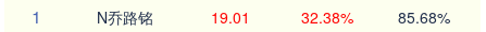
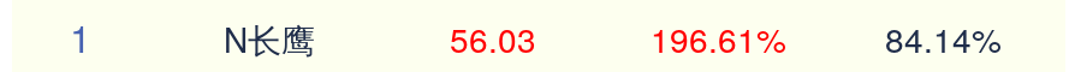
[97,7,450,28] N乔路铭 | 19.01 | 32.38% | 85.68% -> [224,15,1000,63] N长鹰 | 56.03 | 196.61% | 84.14%

